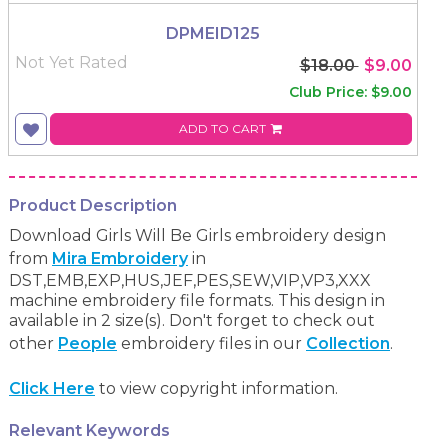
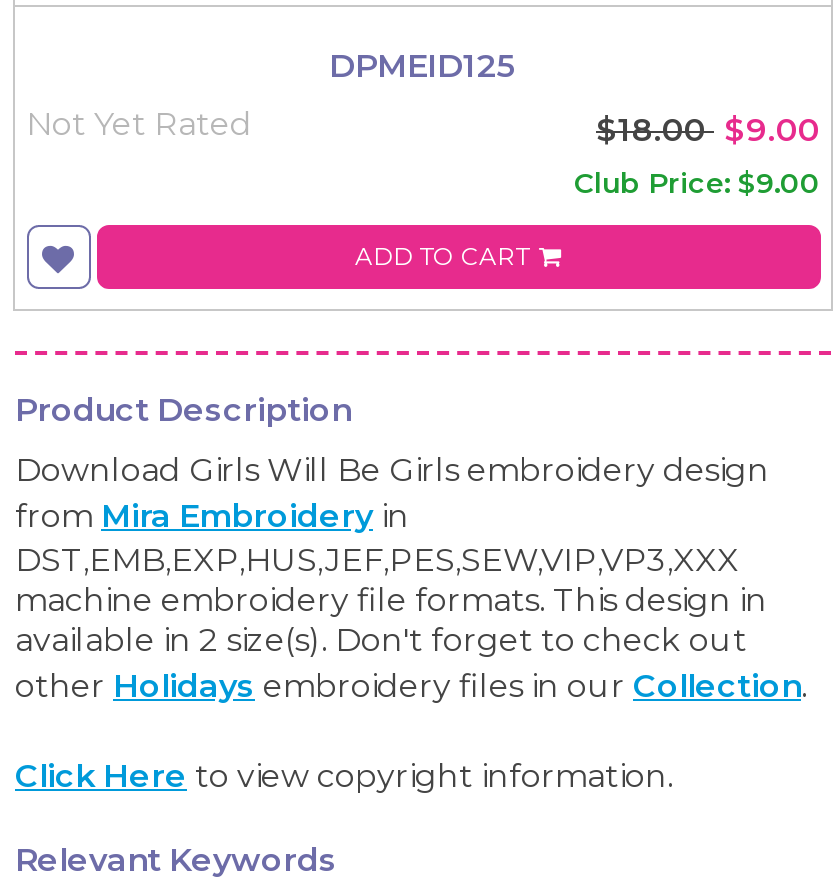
[9,334,393,353] other People embroidery files in our Collection. -> [15,666,807,704] other Holidays embroidery files in our Collection.

